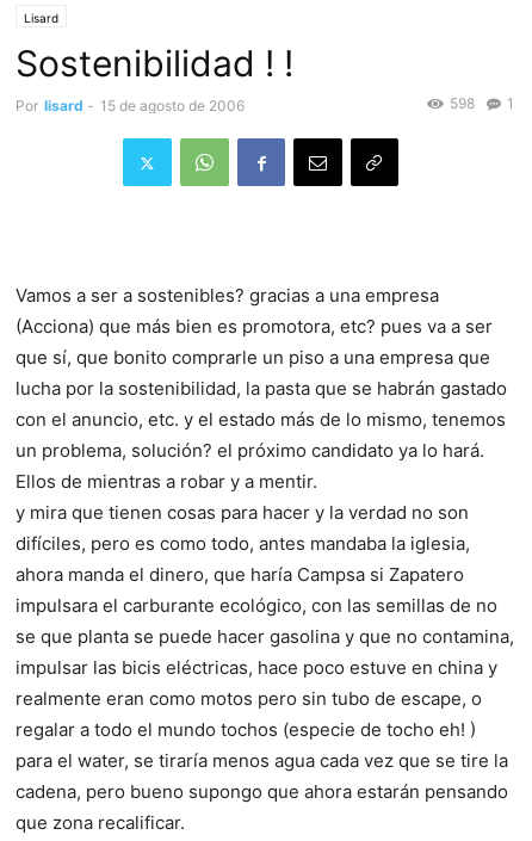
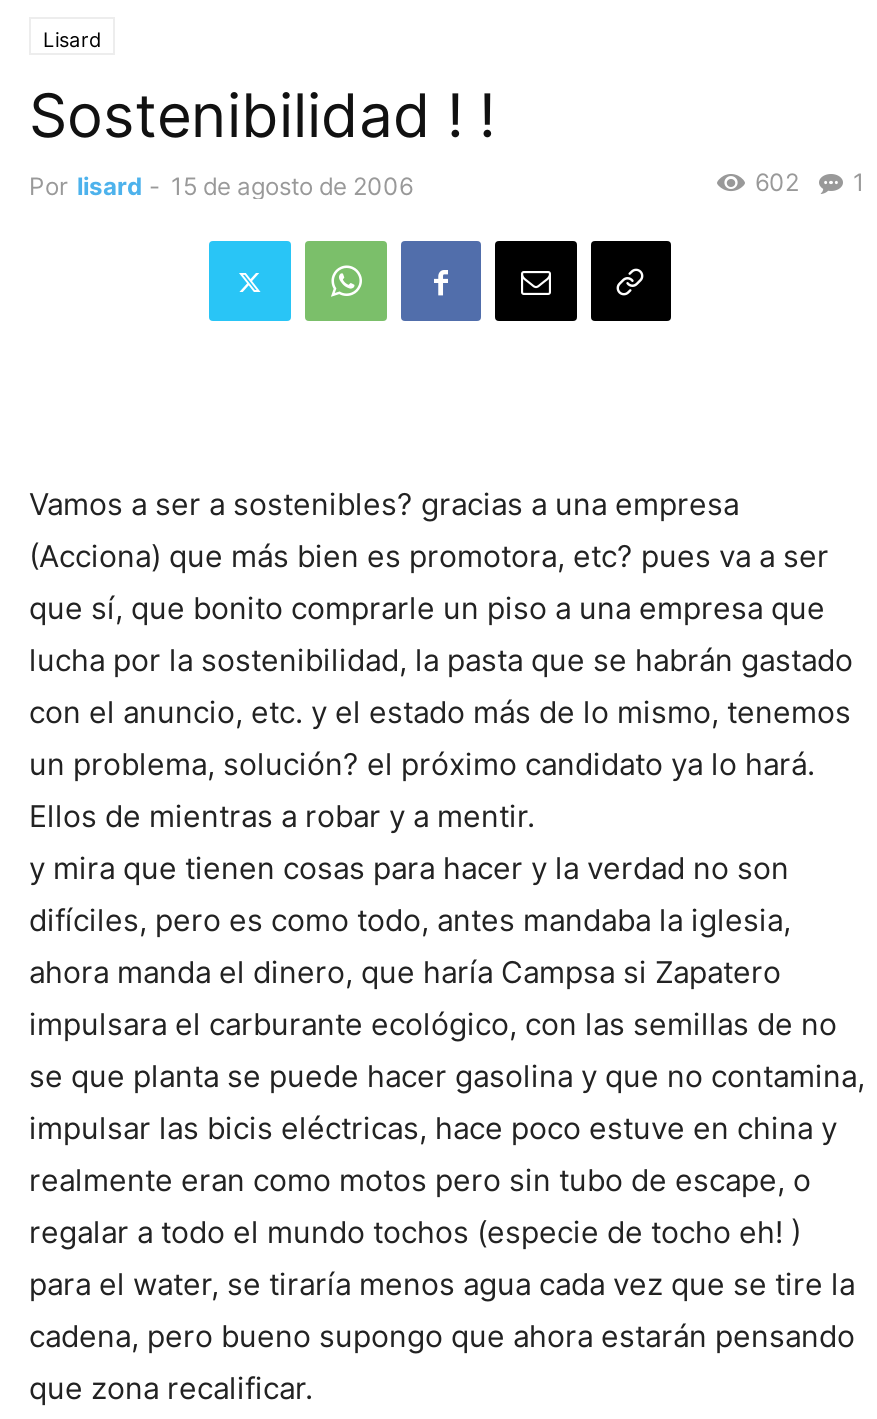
[450,94,514,112] 598 1 -> [755,167,865,197] 602 1

